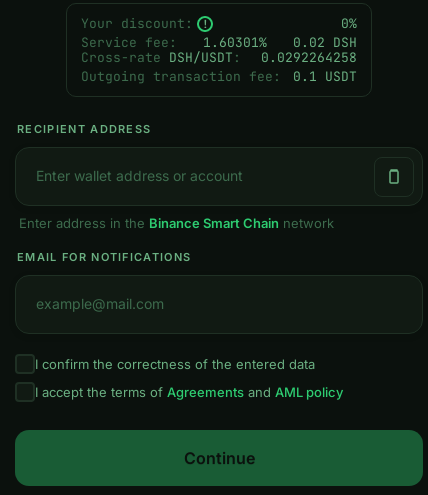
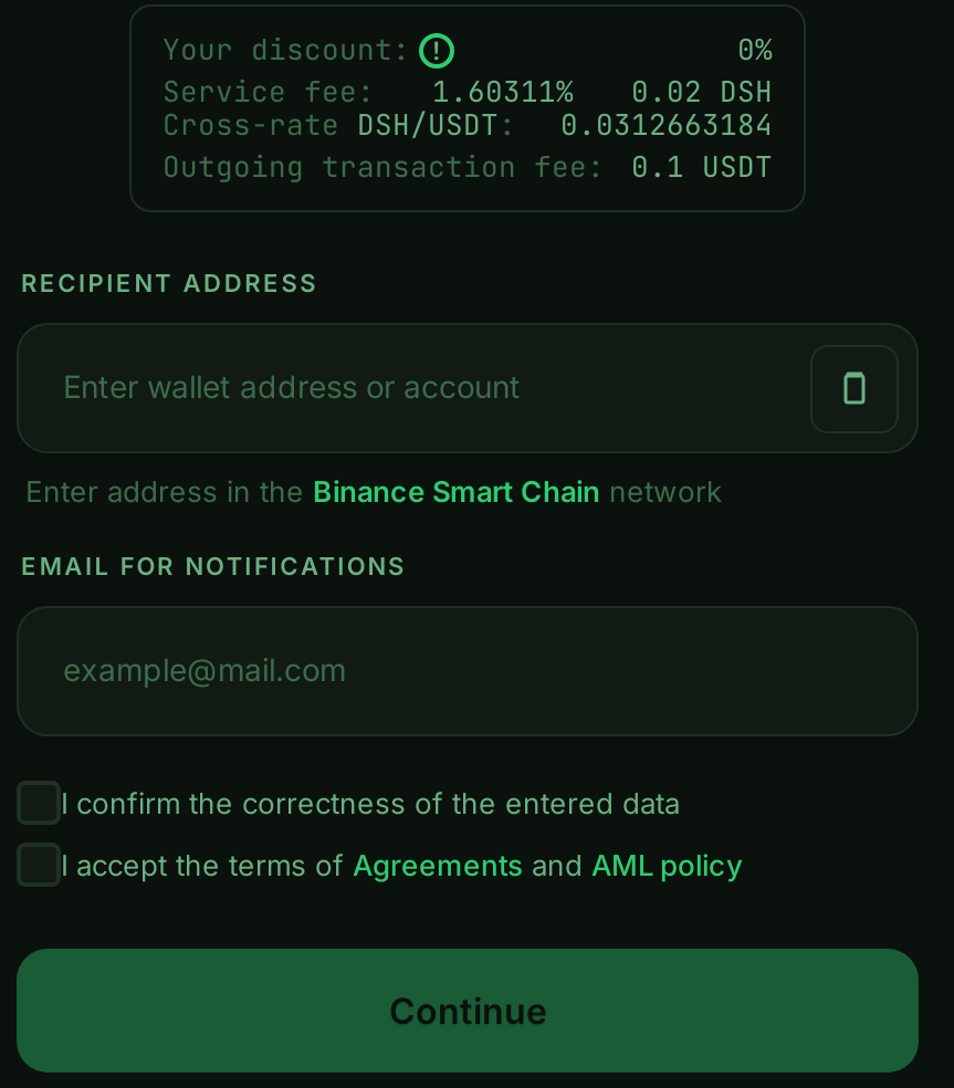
[81,34,357,51] Service fee: 1.60301% 0.02 DSH -> [163,73,773,111] Service fee: 1.60311% 0.02 DSH
[81,49,357,66] Cross-rate DSH/USDT: 0.0292264258 -> [163,106,773,144] Cross-rate DSH/USDT: 0.0312663184

